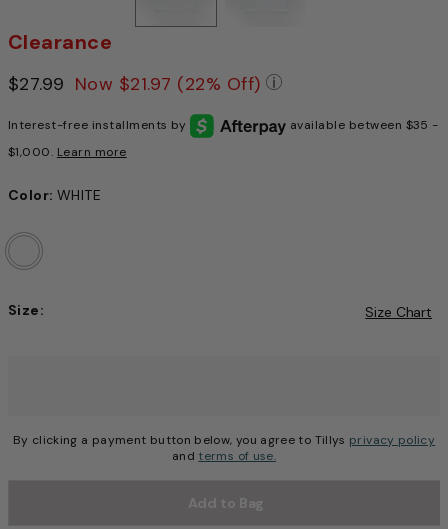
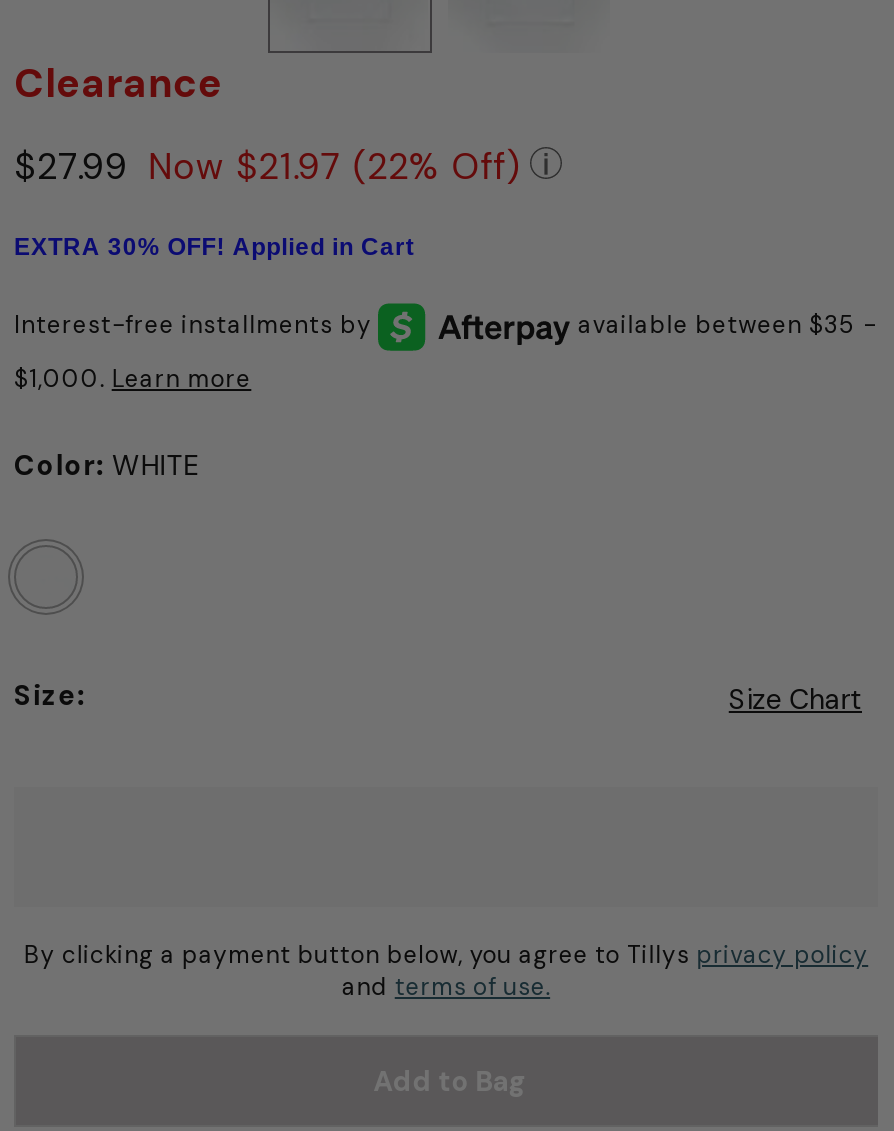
none -> [14,232,415,260] EXTRA 30% OFF! Applied in Cart

